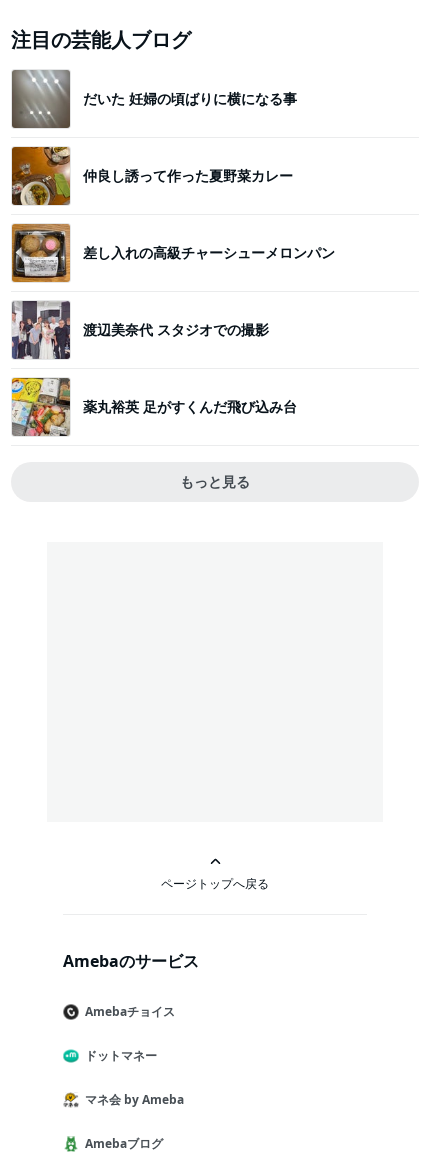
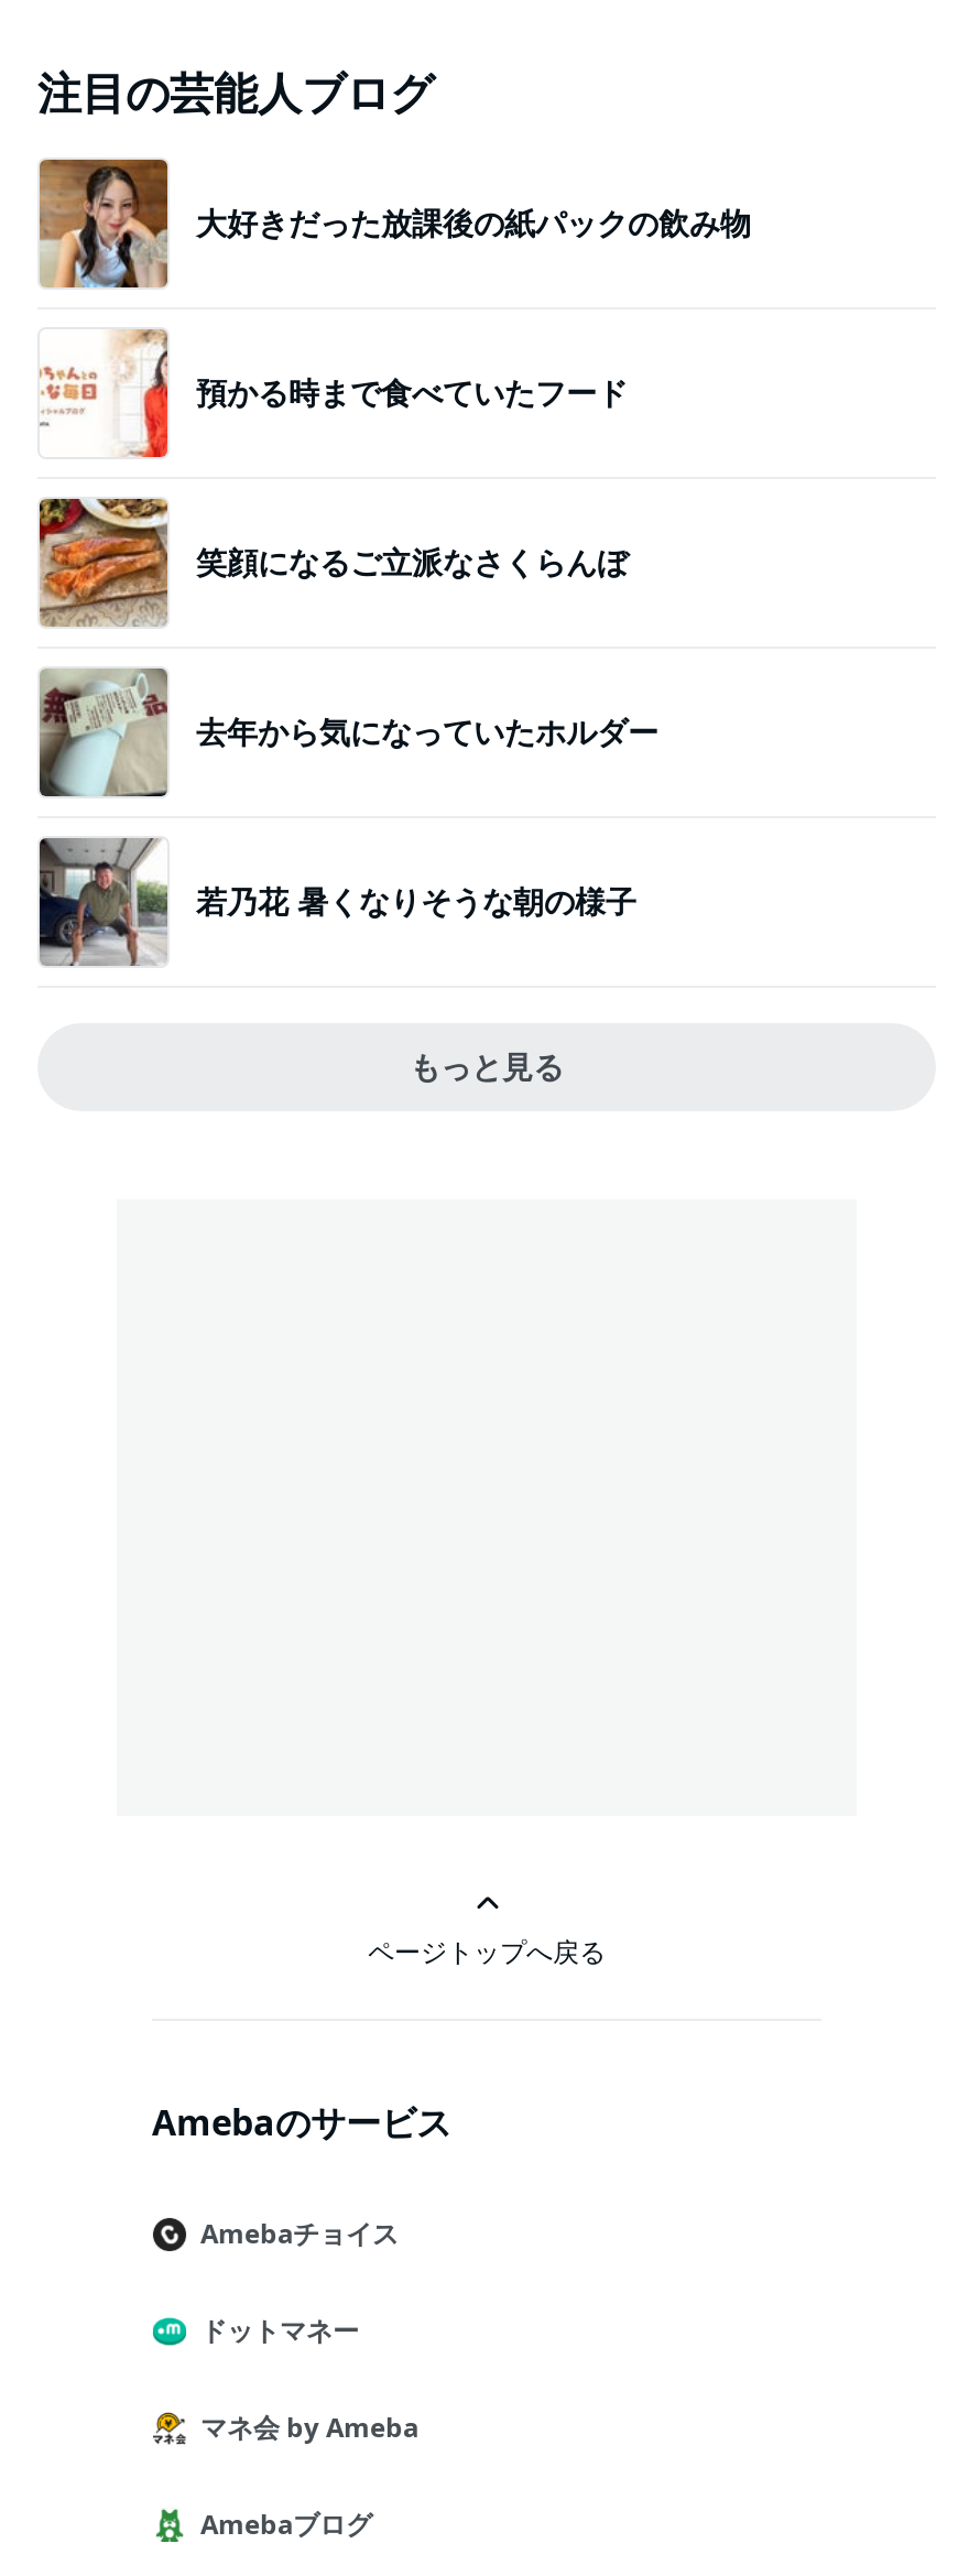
[11,69,297,129] [image] | だいた 妊婦の頃ばりに横になる事 -> [37,157,751,290] [image] | 大好きだった放課後の紙パックの飲み物
[11,146,293,206] [image] | 仲良し誘って作った夏野菜カレー -> [40,327,628,459] [image] | 預かる時まで食べていたフード
[11,223,335,283] [image] | 差し入れの高級チャーシューメロンパン -> [37,497,628,629] [image] | 笑顔になるご立派なさくらんぼ
[11,300,269,360] [image] | 渡辺美奈代 スタジオでの撮影 -> [37,669,658,796] [image] | 去年から気になっていたホルダー
[11,377,297,437] [image] | 薬丸裕英 足がすくんだ飛び込み台 -> [37,836,636,966] [image] | 若乃花 暑くなりそうな朝の様子

